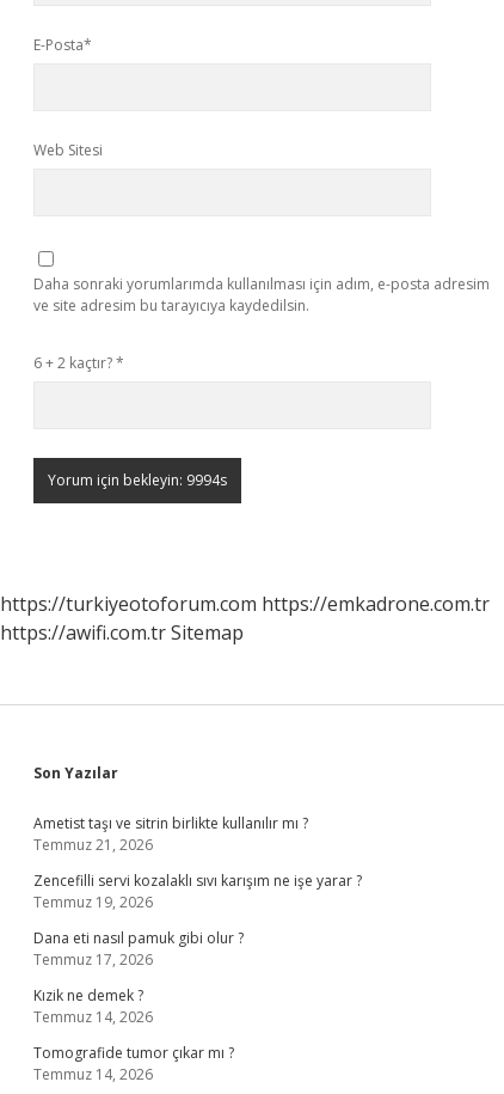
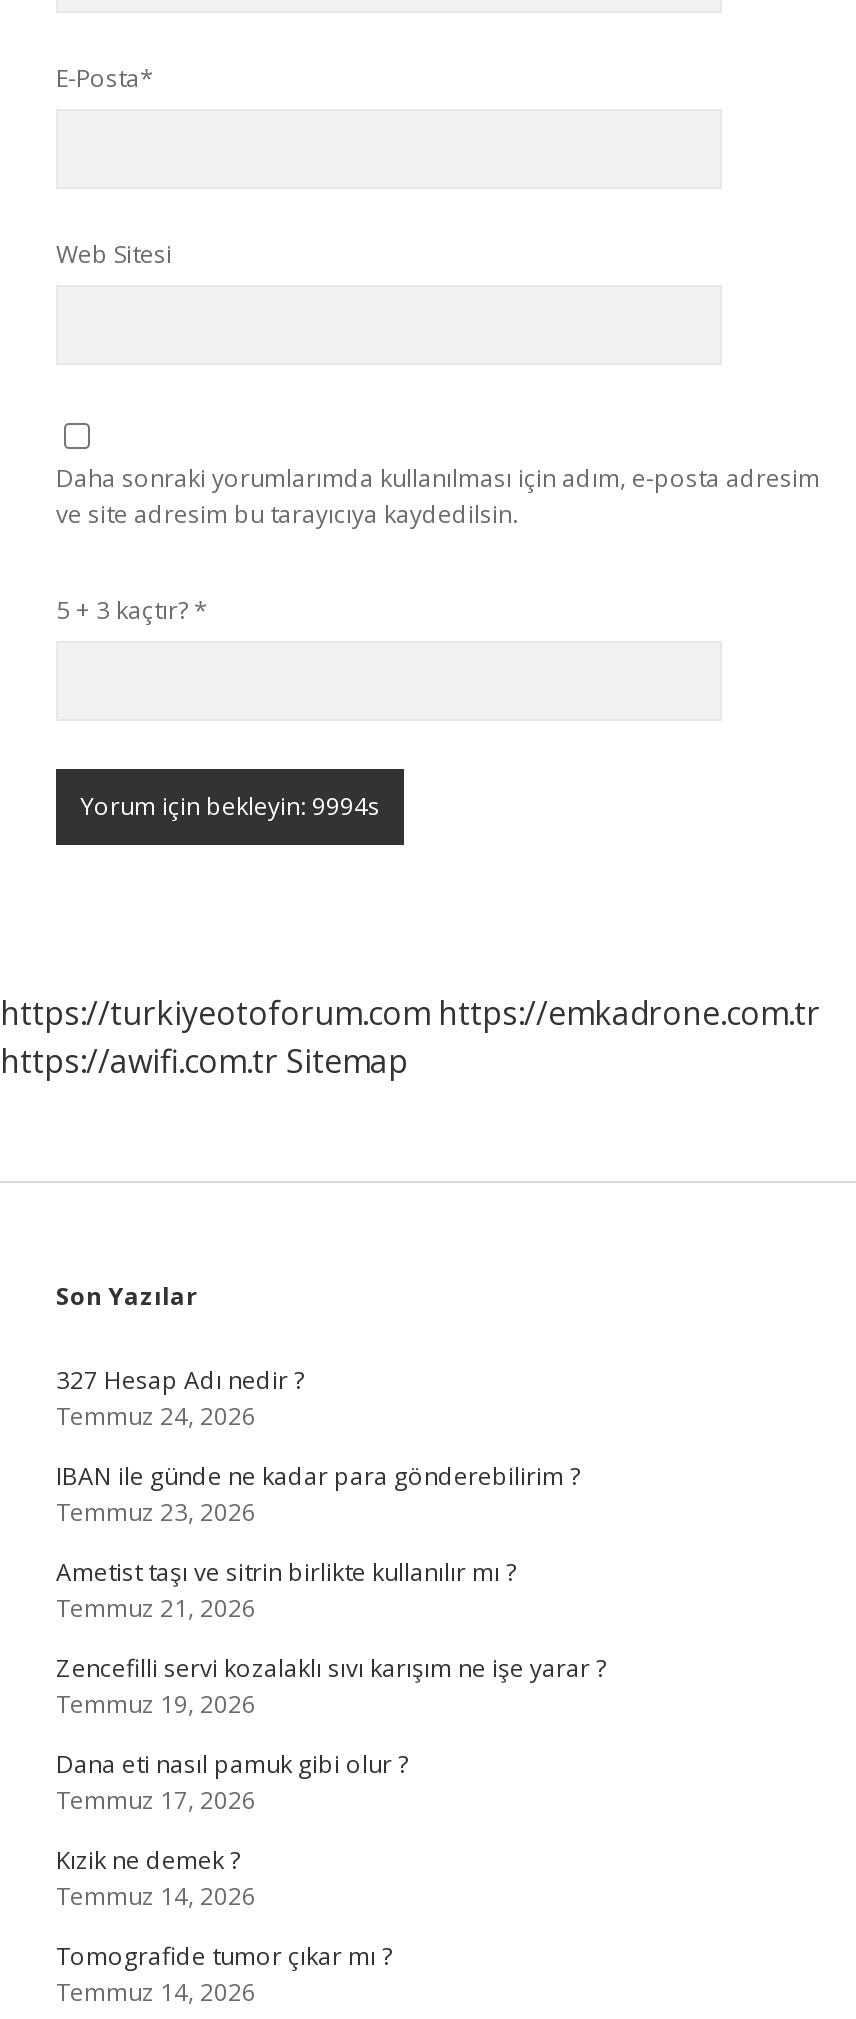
[33,353,124,373] 6 + 2 kaçtır? * -> [56,593,208,627] 5 + 3 kaçtır? *
none -> [56,1363,580,1529] 327 Hesap Adı nedir ? | Temmuz 24, 2026 | IBAN ile günde ne kadar para gönderebilirim ? | Temmuz 23, 2026

